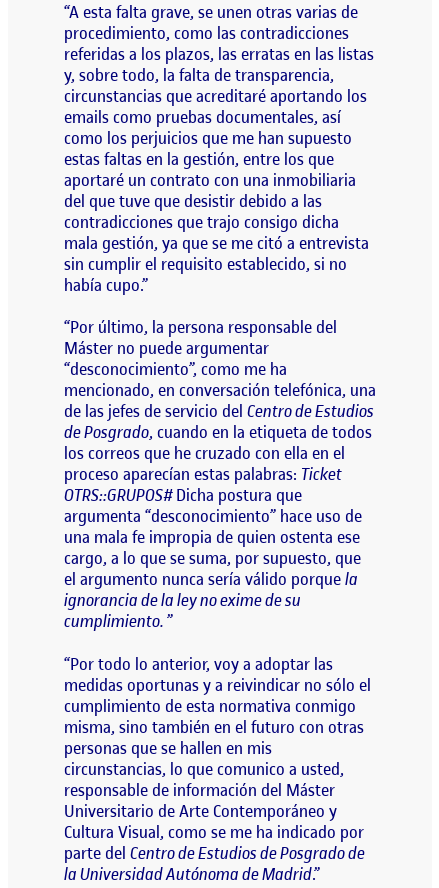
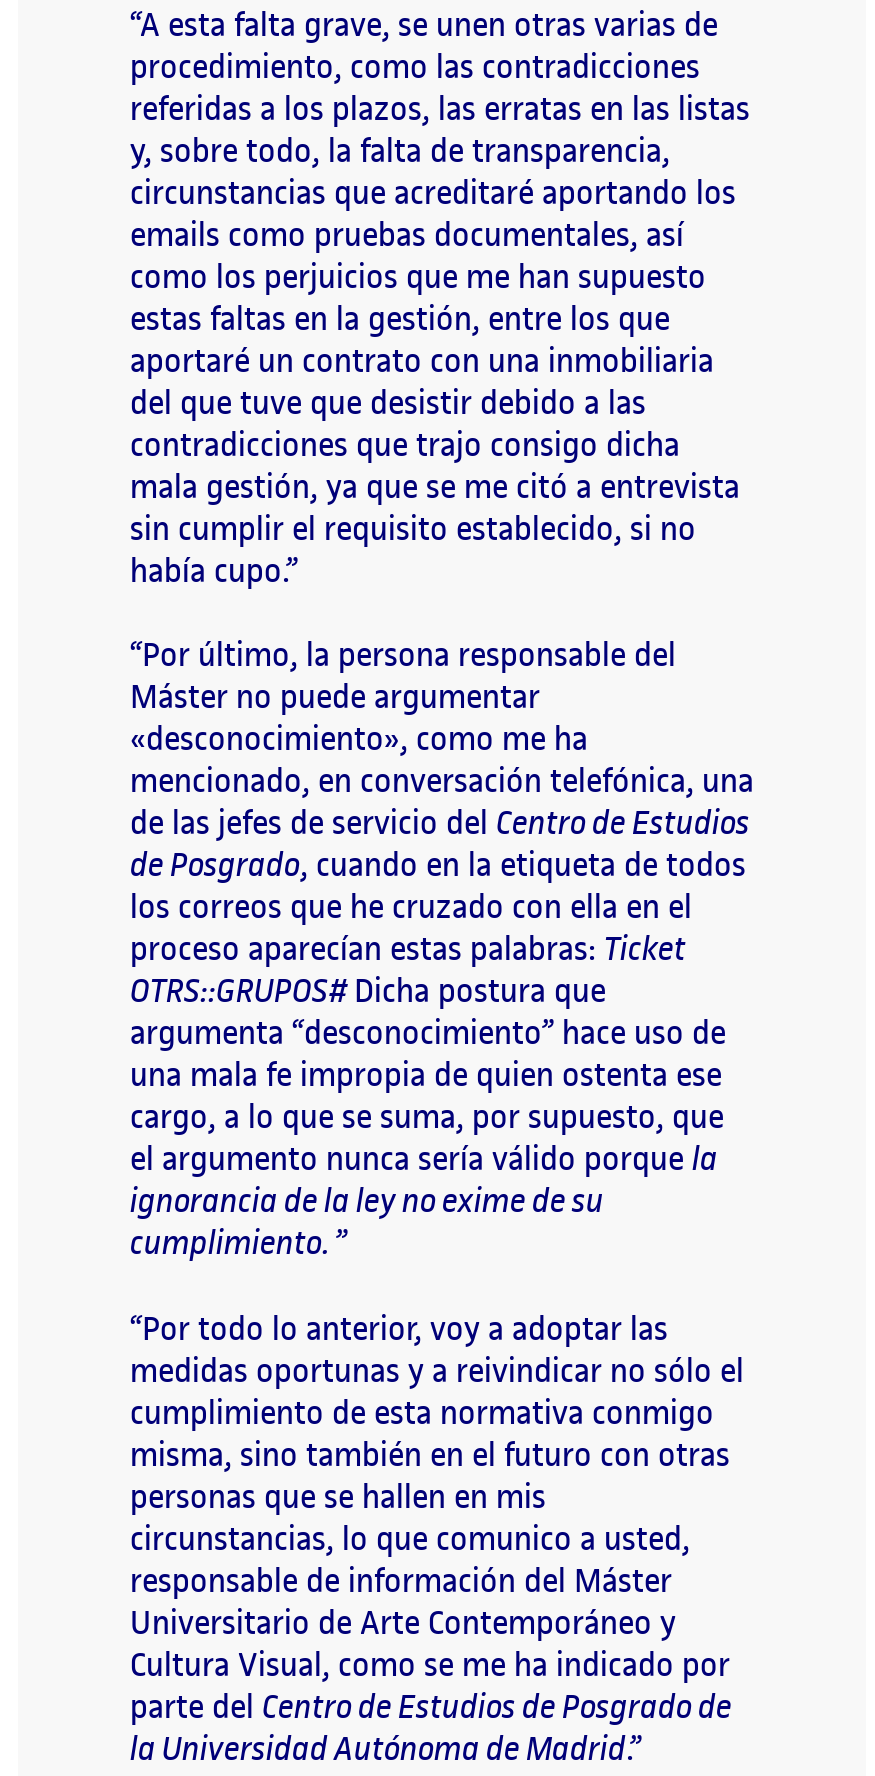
[64,358,287,380] “desconocimiento”, como me ha -> [130,717,588,761] «desconocimiento», como me ha

